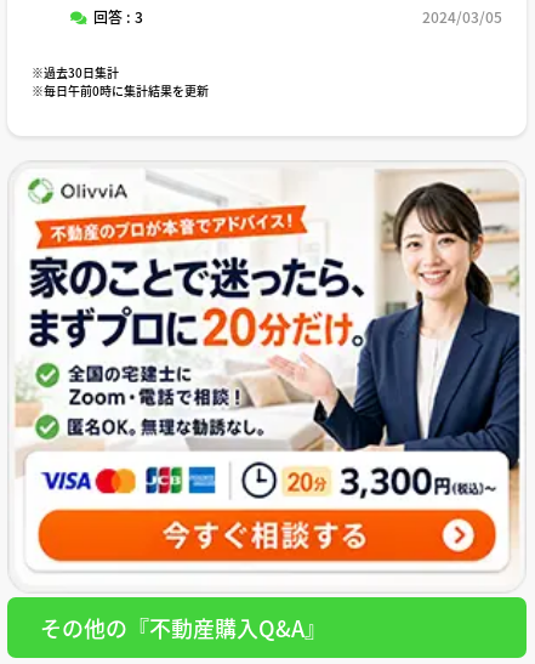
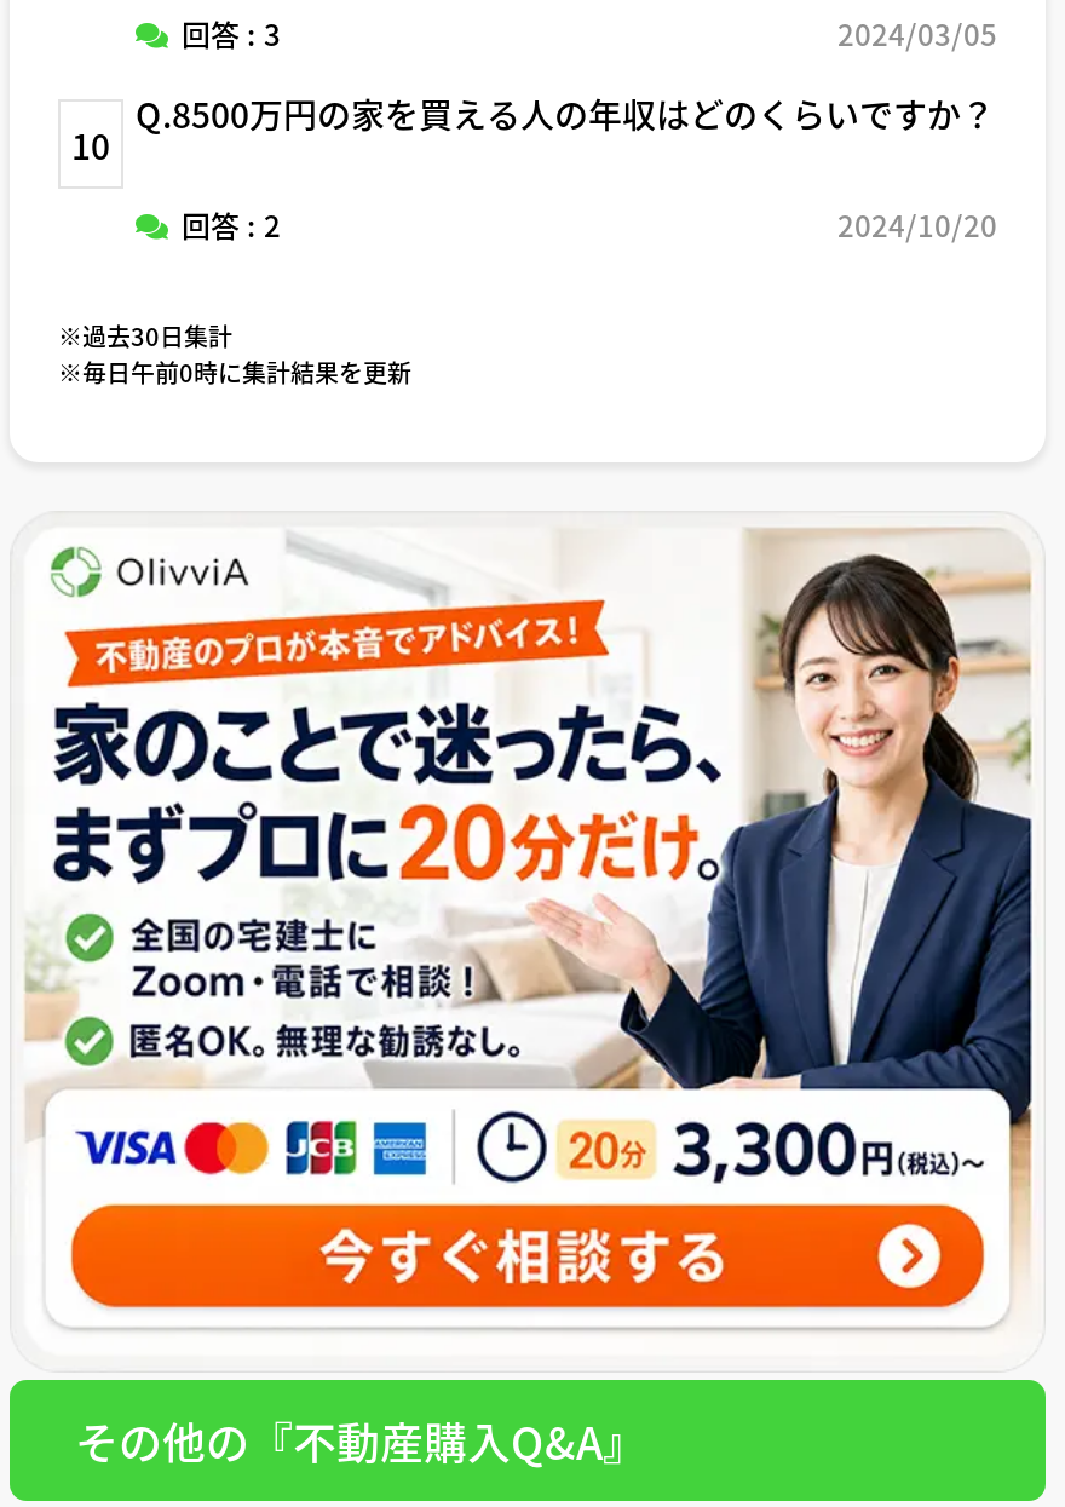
none -> [71,120,110,168] 10
none -> [136,88,997,243] Q.8500万円の家を買える人の年収はどのくらいですか？ | 回答 : 2 | 2024/10/20

